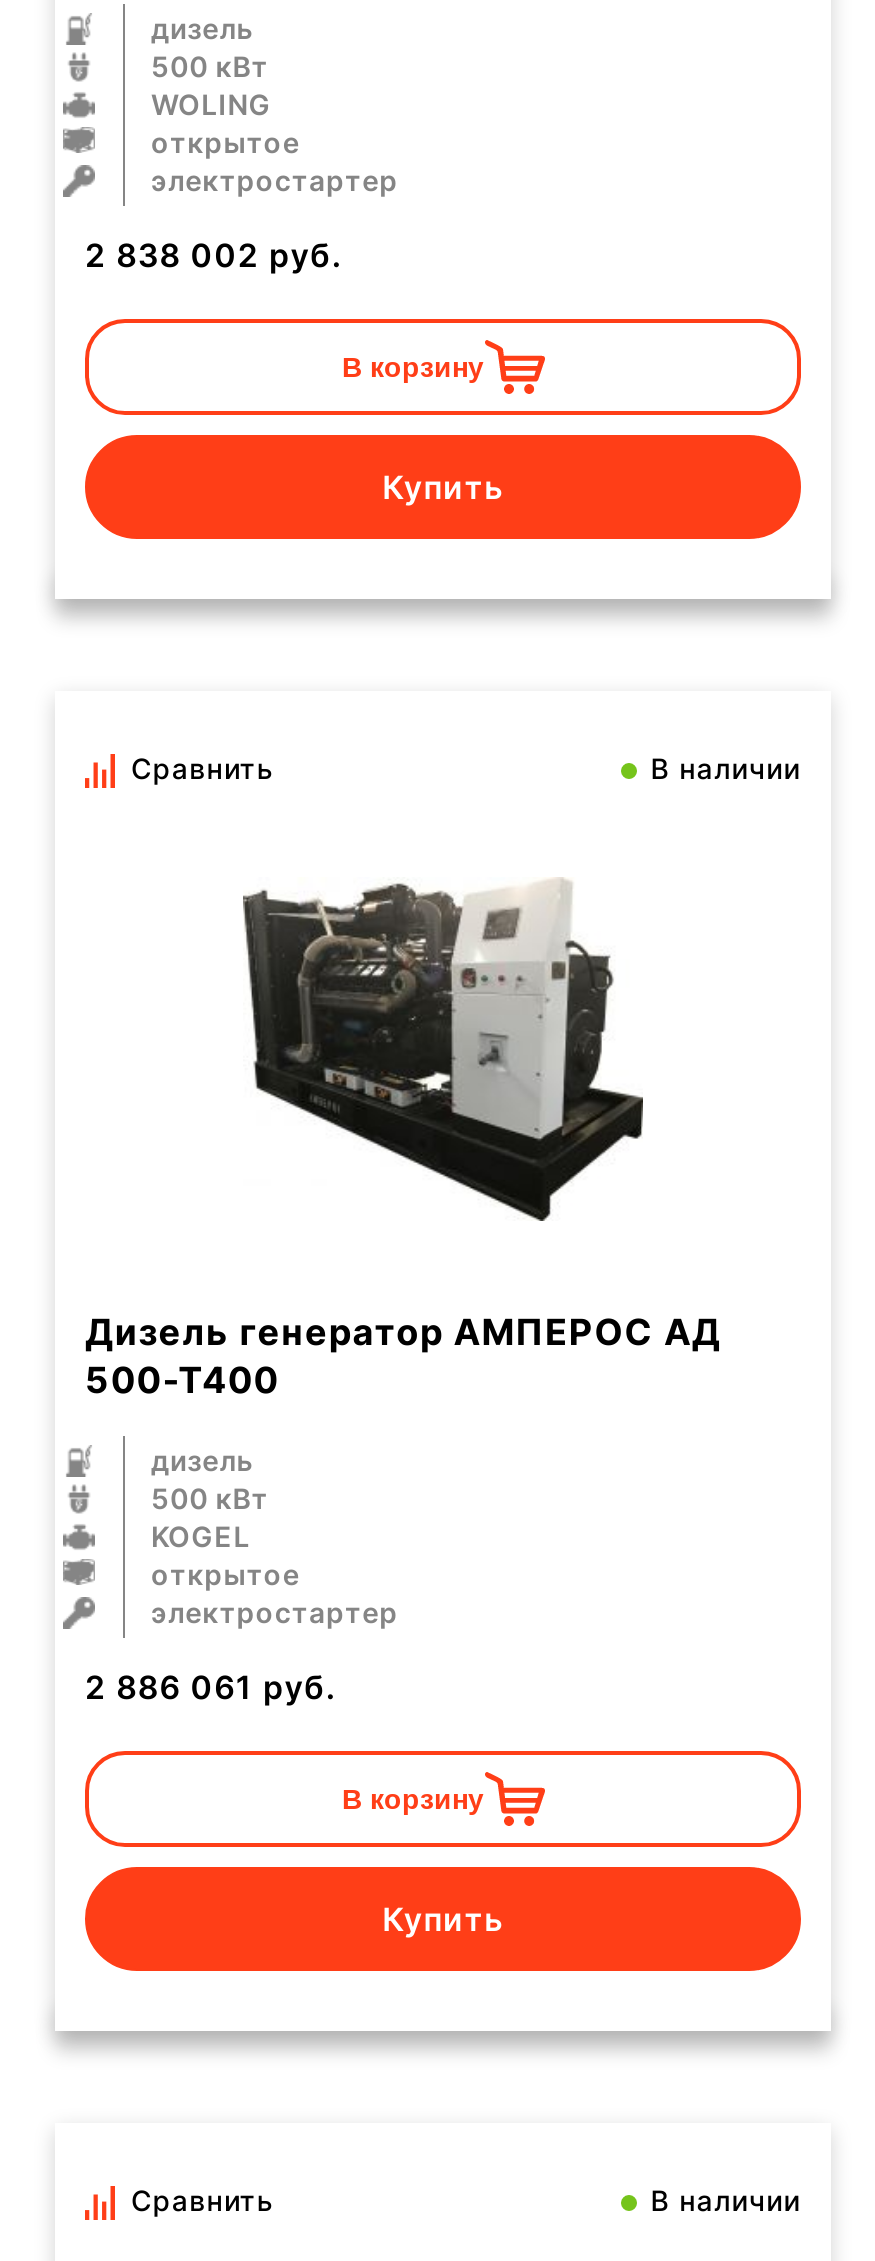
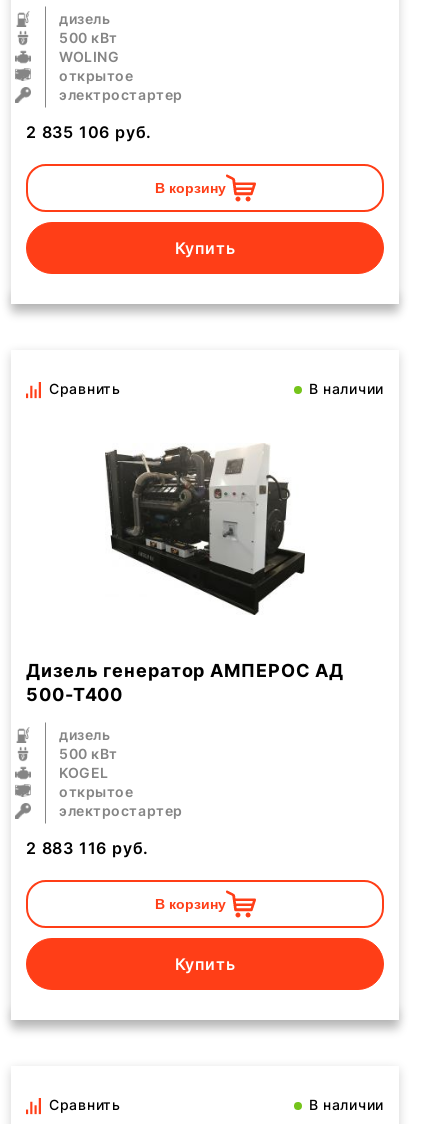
[85,235,343,275] 2 838 002 руб. -> [26,122,152,142] 2 835 106 руб.
[85,1667,337,1707] 2 886 061 руб. -> [26,838,149,858] 2 883 116 руб.

